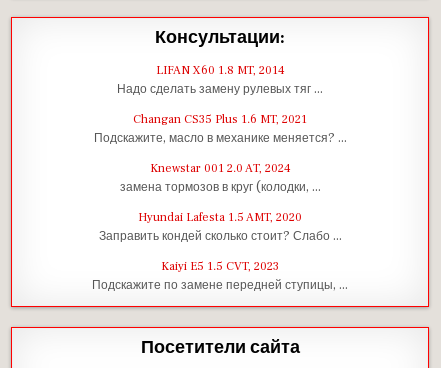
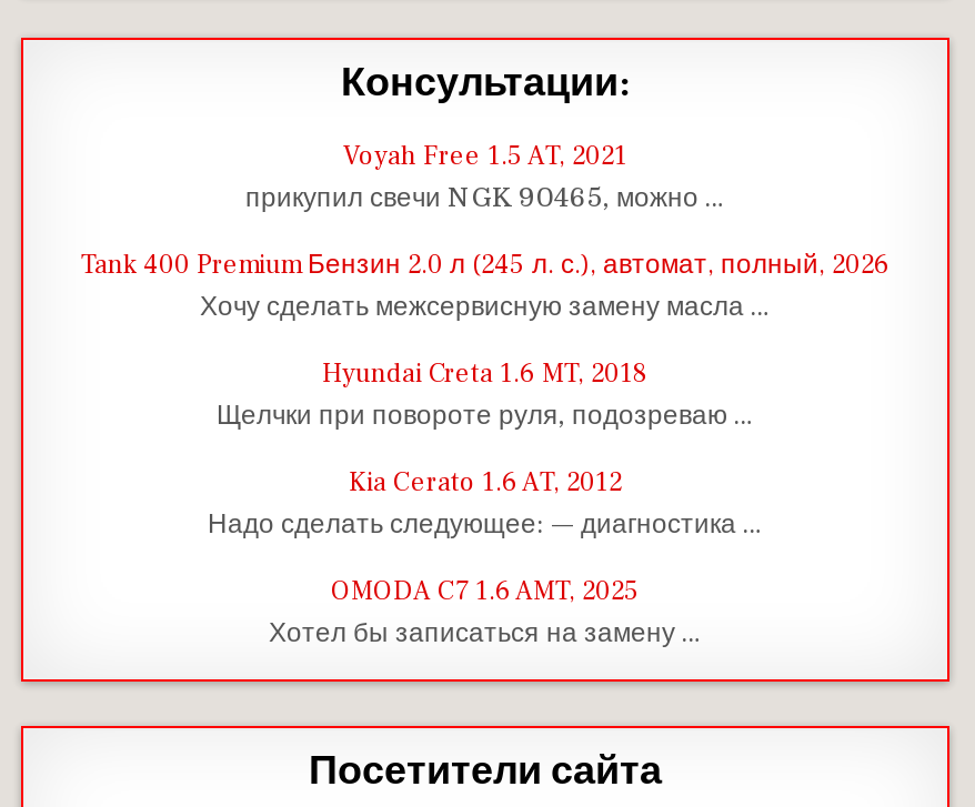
[117,63,323,96] LIFAN X60 1.8 MT, 2014 | Надо сделать замену рулевых тяг … -> [245,140,725,213] Voyah Free 1.5 AT, 2021 | прикупил свечи NGK 90465, можно …
[93,112,346,145] Changan CS35 Plus 1.6 MT, 2021 | Подскажите, масло в механике меняется? … -> [81,248,889,322] Tank 400 Premium Бензин 2.0 л (245 л. с.), автомат, полный, 2026 | Хочу сделать межсервисную замену масла …
[119,161,320,194] Knewstar 001 2.0 AT, 2024 | замена тормозов в круг (колодки, … -> [217,357,754,430] Hyundai Creta 1.6 MT, 2018 | Щелчки при повороте руля, подозреваю …
[98,210,341,243] Hyundai Lafesta 1.5 AMT, 2020 | Заправить кондей сколько стоит? Слабо … -> [208,466,763,539] Kia Cerato 1.6 AT, 2012 | Надо сделать следующее: — диагностика …
[92,259,348,292] Kaiyi E5 1.5 CVT, 2023 | Подскажите по замене передней ступицы, … -> [269,575,702,648] OMODA C7 1.6 AMT, 2025 | Хотел бы записаться на замену …

